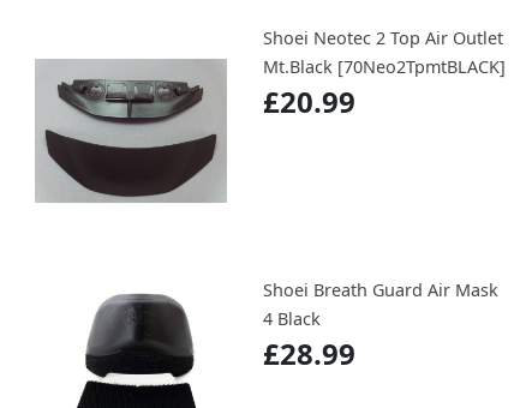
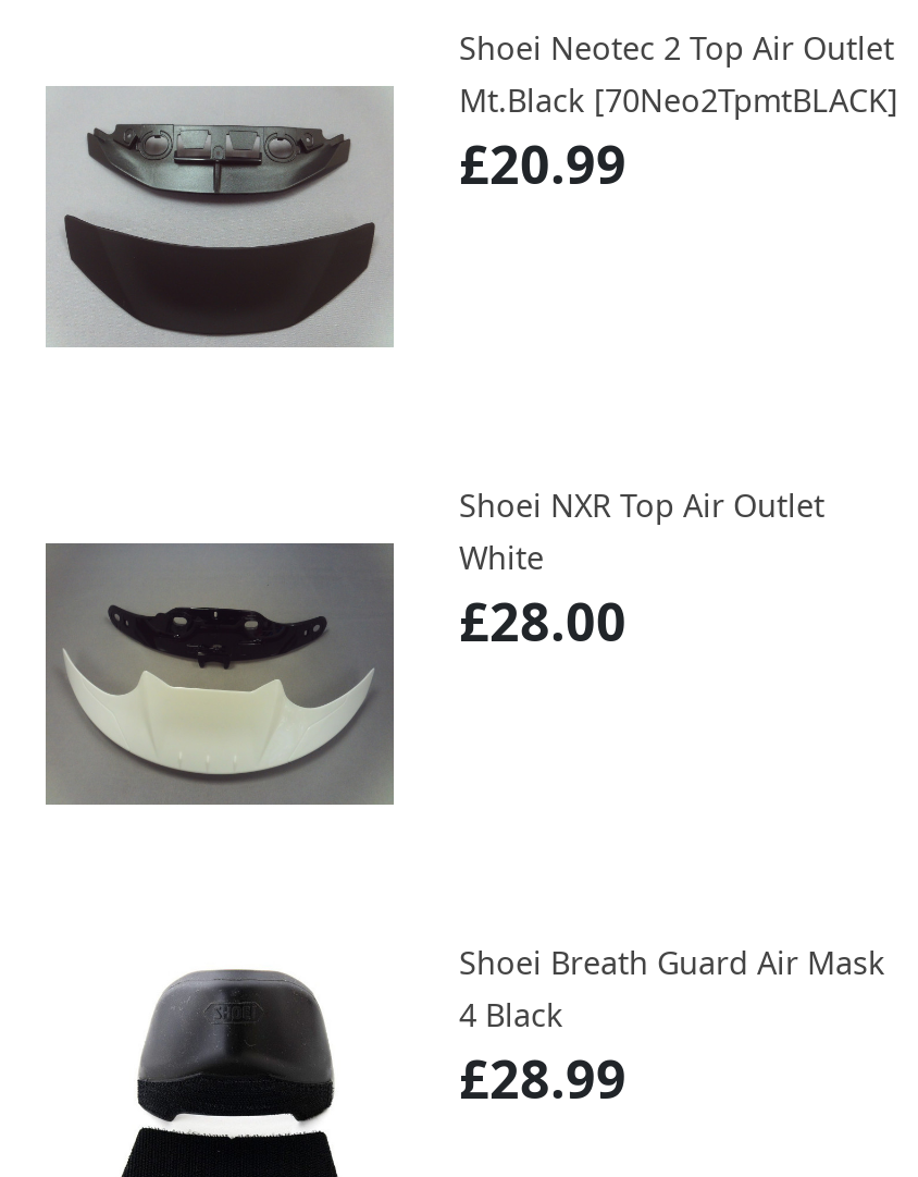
none -> [46,485,824,802] [image] | Shoei NXR Top Air Outlet | White | £28.00

